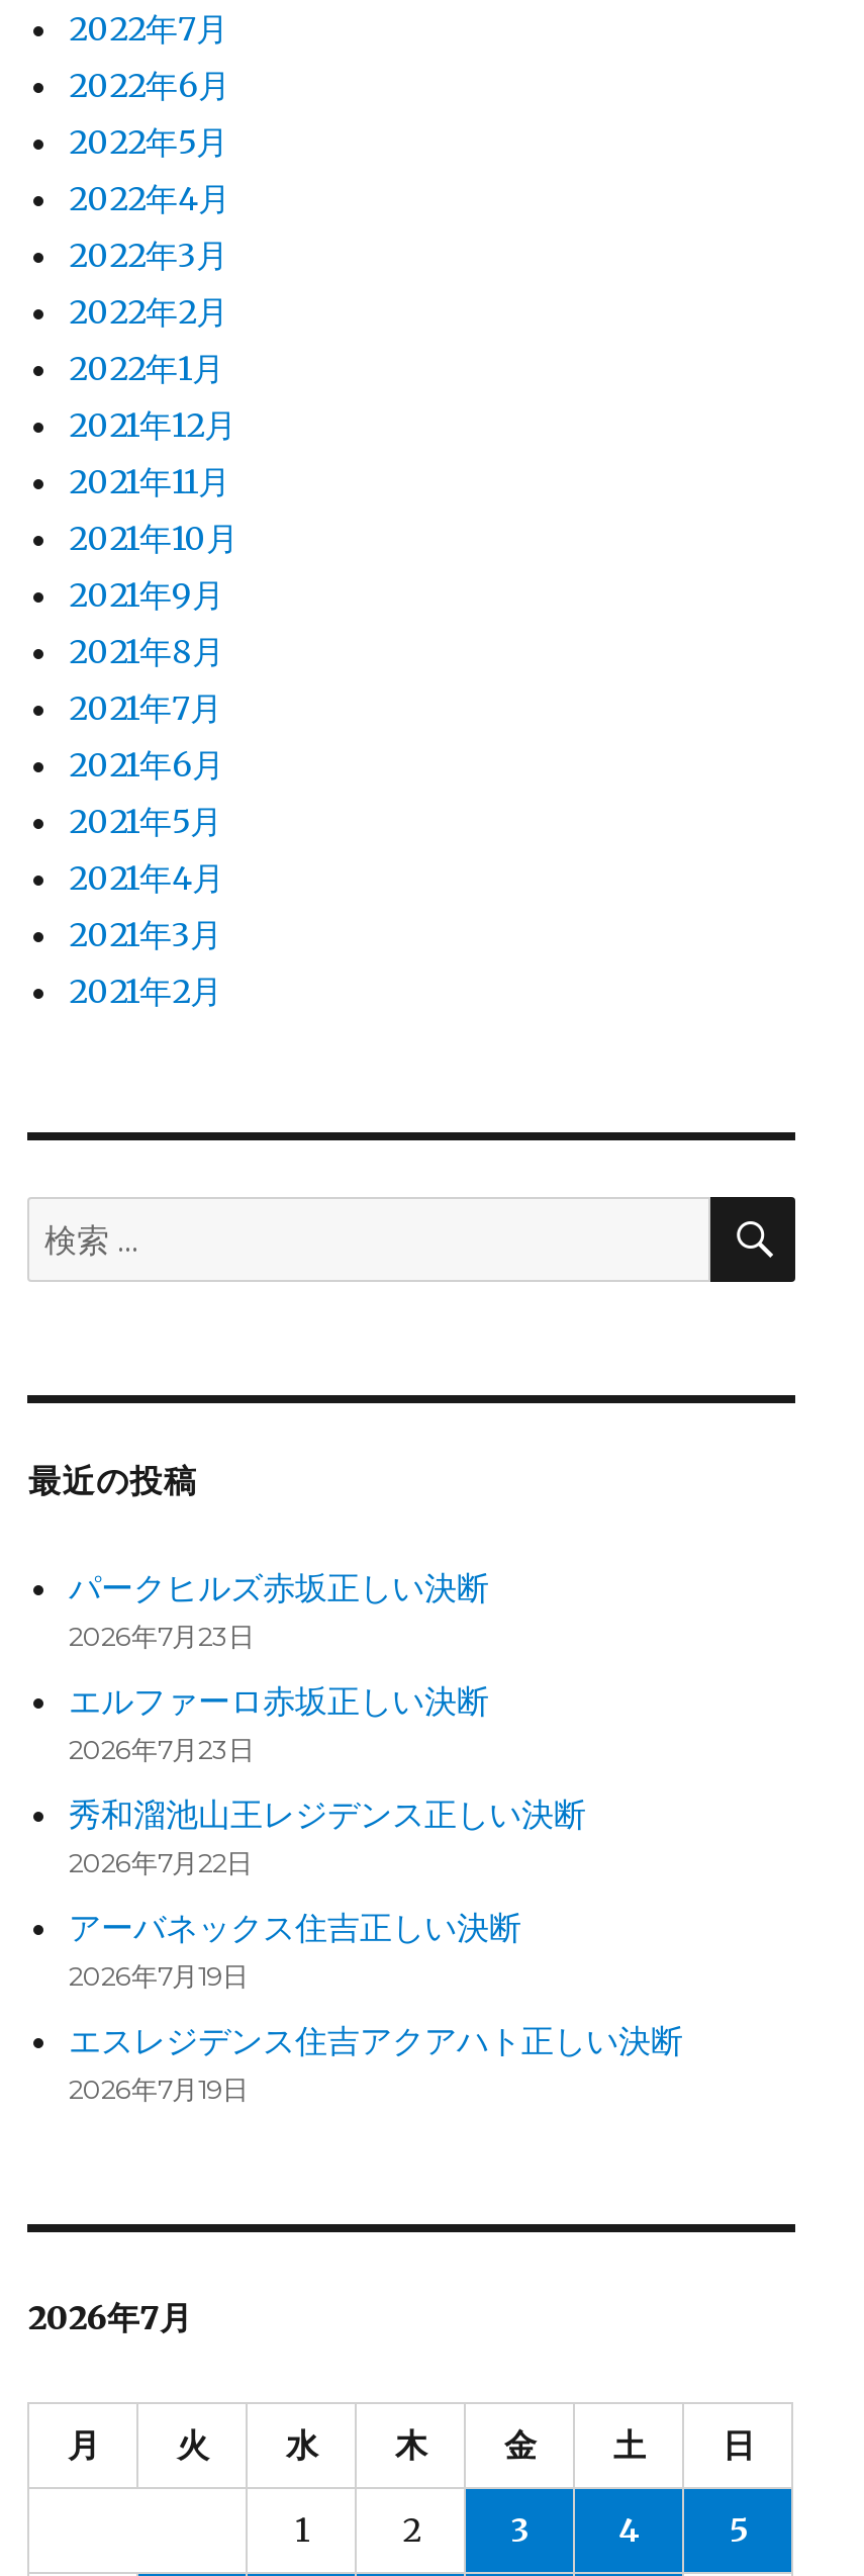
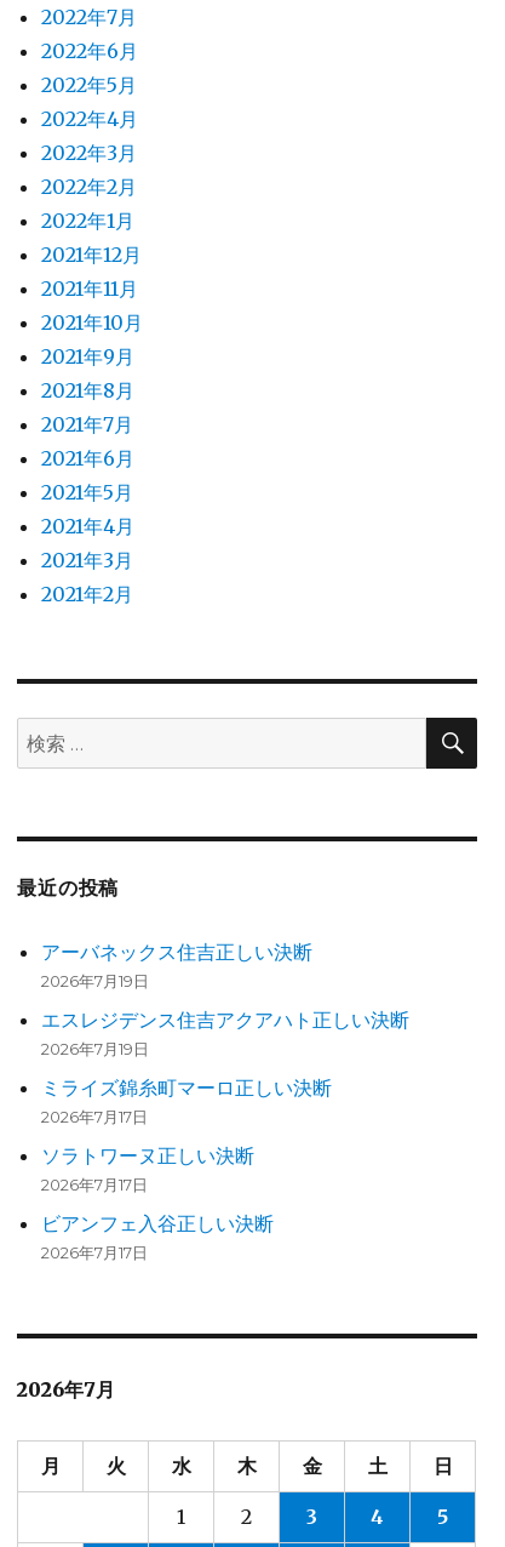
[69,1567,586,1879] パークヒルズ赤坂正しい決断 | 2026年7月23日 | エルファーロ赤坂正しい決断 | 2026年7月23日 | 秀和溜池山王レジデンス正しい決断 | 2026年7月22日 -> none
moved [69,1907,683,2105] -> [42,940,410,1059]: アーバネックス住吉正しい決断 | 2026年7月19日 | エスレジデンス住吉アクアハト正しい決断 | 2026年7月19日
none -> [42,1076,332,1262] ミライズ錦糸町マーロ正しい決断 | 2026年7月17日 | ソラトワーヌ正しい決断 | 2026年7月17日 | ビアンフェ入谷正しい決断 | 2026年7月17日

